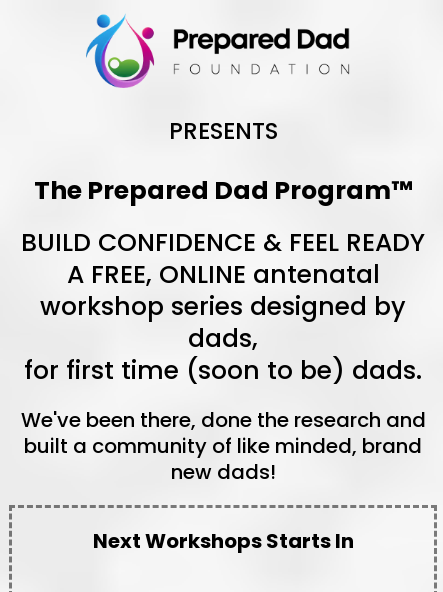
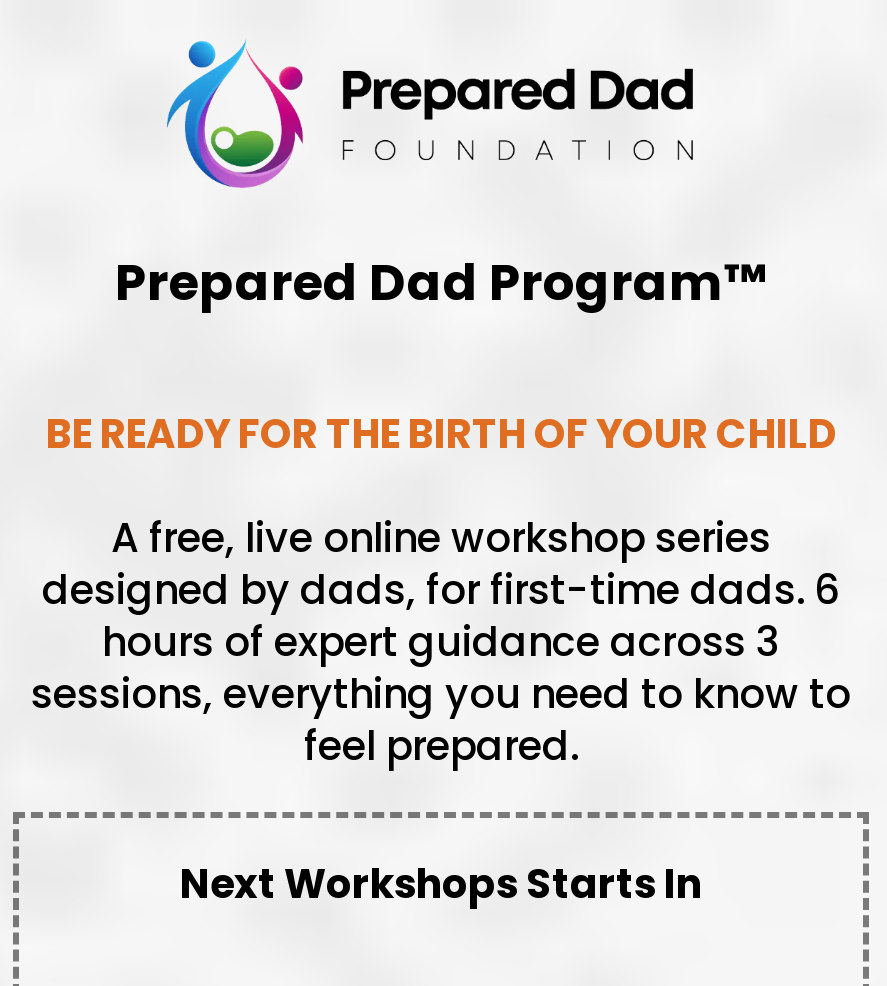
[20,115,425,486] PRESENTS | The Prepared Dad Program™ | BUILD CONFIDENCE & FEEL READY | A FREE, ONLINE antenatal | workshop series designed by | dads, | for first time (soon to be) dads. | We've been there, done the research and | built a community of like minded, brand | new dads! -> [31,248,851,774] Prepared Dad Program™ | BE READY FOR THE BIRTH OF YOUR CHILD | A free, live online workshop series | designed by dads, for first-time dads. 6 | hours of expert guidance across 3 | sessions, everything you need to know to | feel prepared.

